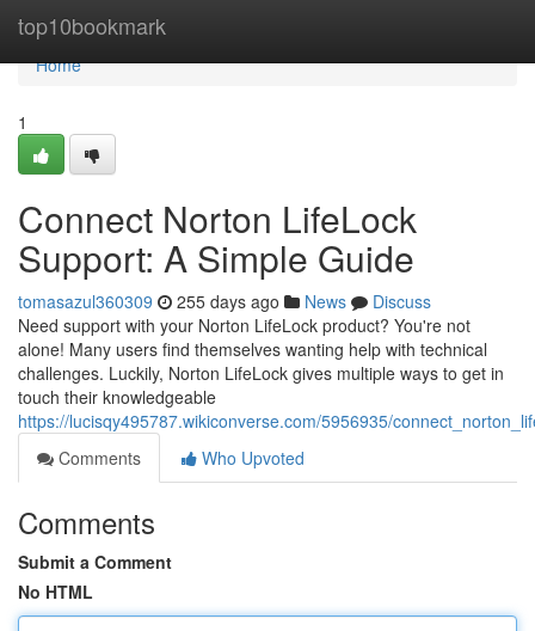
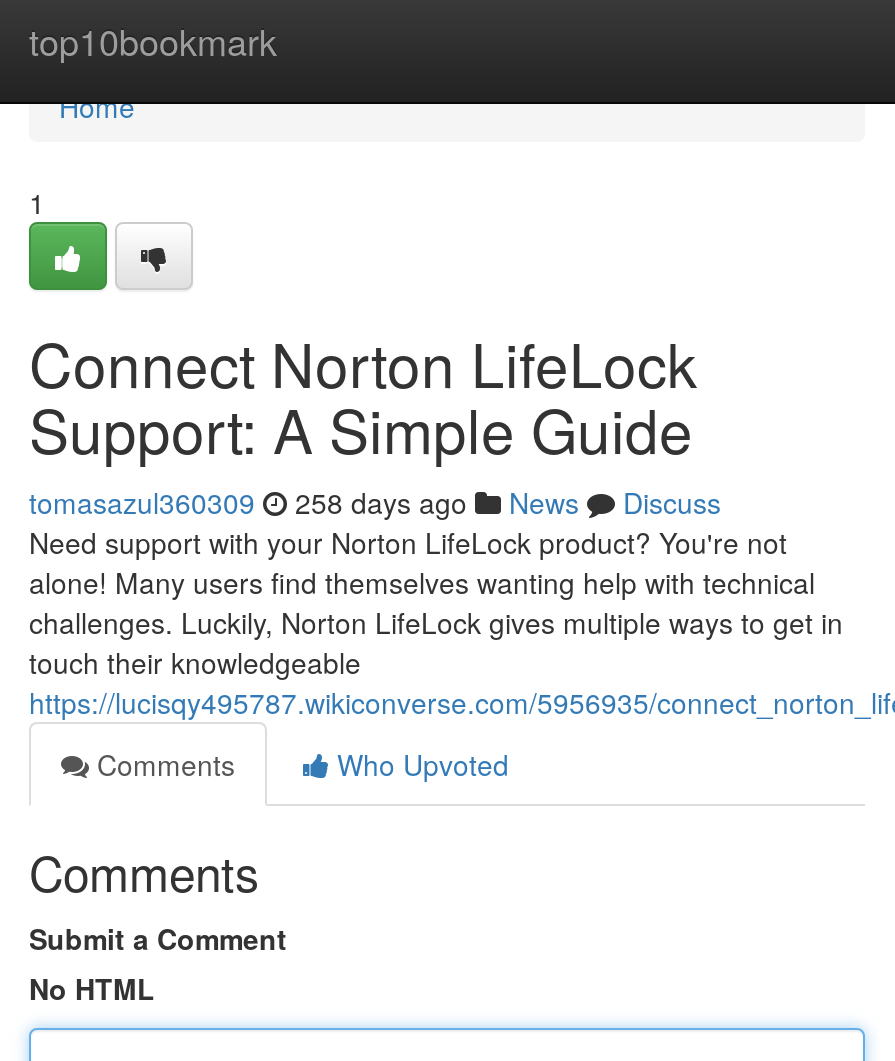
[18,289,431,313] tomasazul360309 255 days ago News Discuss -> [29,482,721,522] tomasazul360309 258 days ago News Discuss

